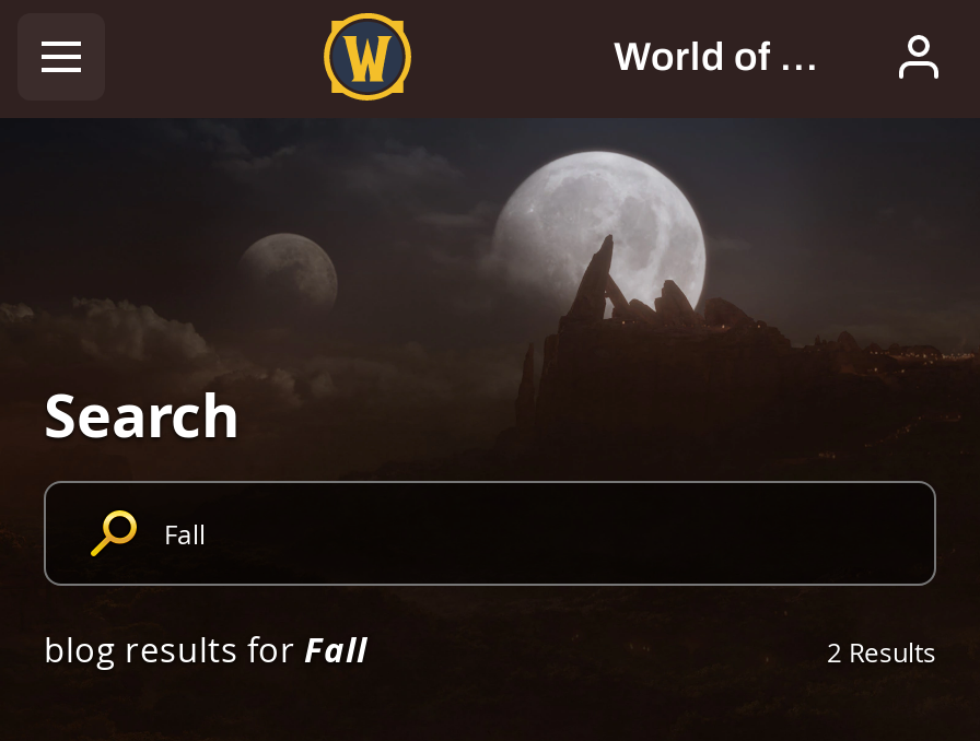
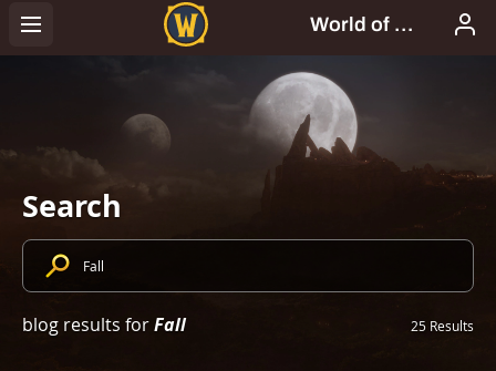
[827,634,936,669] 2 Results -> [411,317,474,334] 25 Results

